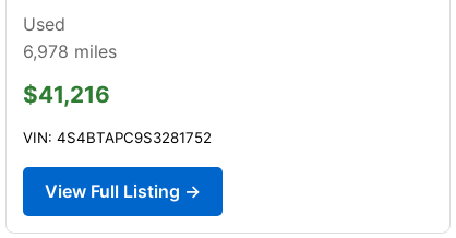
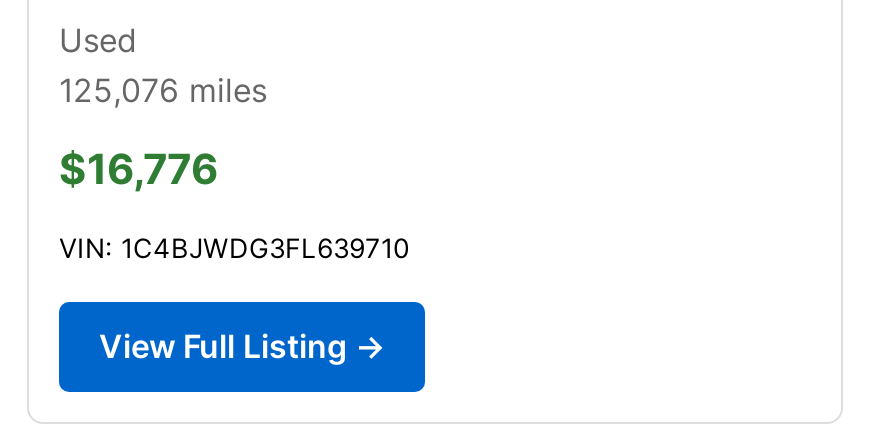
[23,40,117,62] 6,978 miles -> [59,70,267,110] 125,076 miles
[23,81,110,108] $41,216 -> [59,144,219,194] $16,776
[23,129,212,146] VIN: 4S4BTAPC9S3281752 -> [59,232,409,264] VIN: 1C4BJWDG3FL639710

